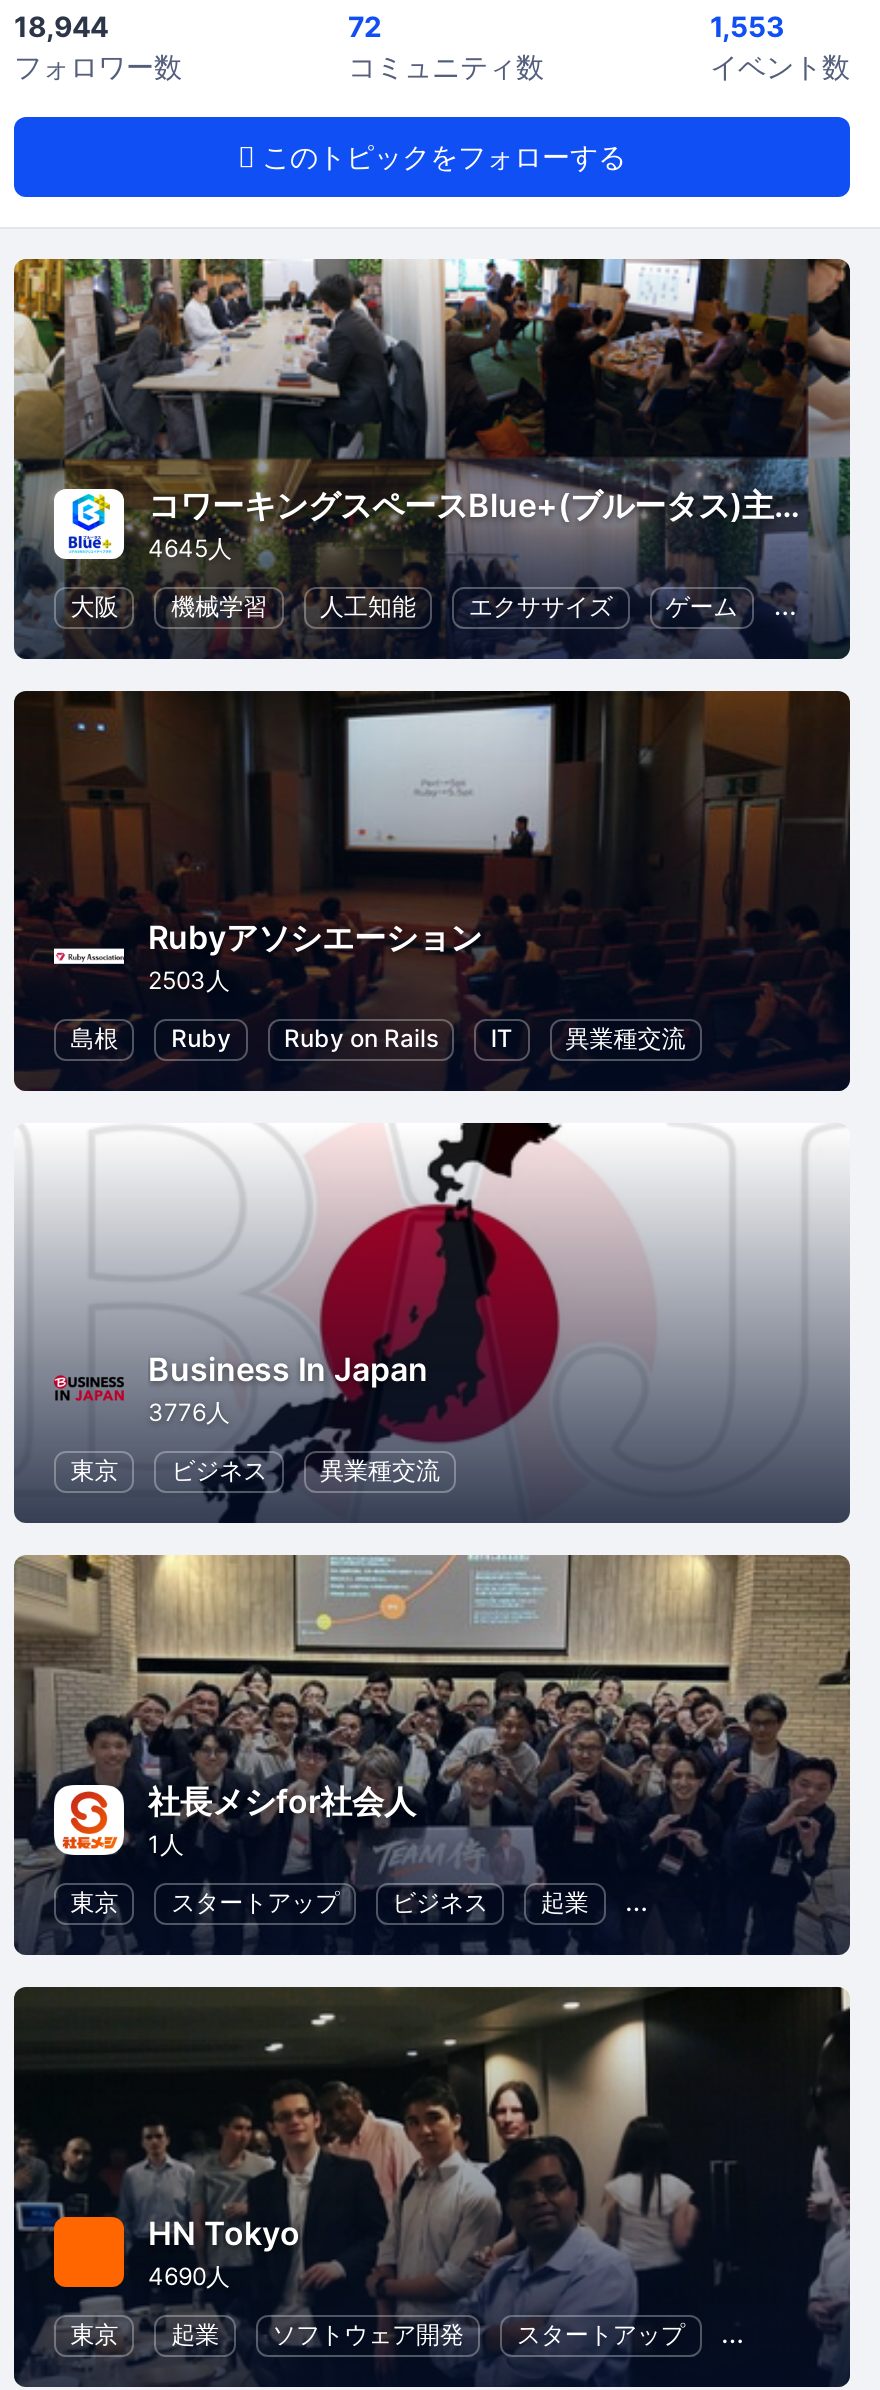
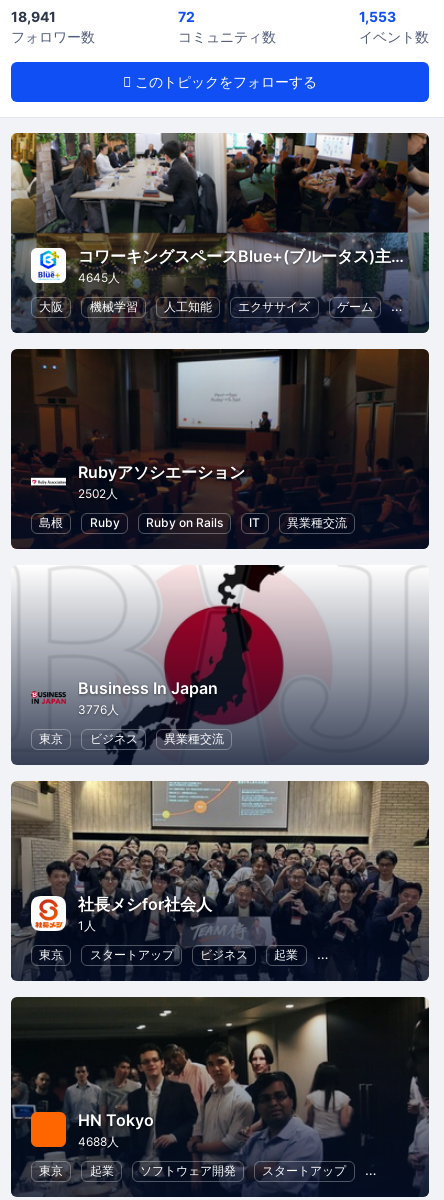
[14,9,108,43] 18,944 -> [11,8,56,25] 18,941
[148,966,230,996] 2503人 -> [78,486,118,501] 2502人
[148,2262,230,2292] 4690人 -> [78,1134,119,1149] 4688人

